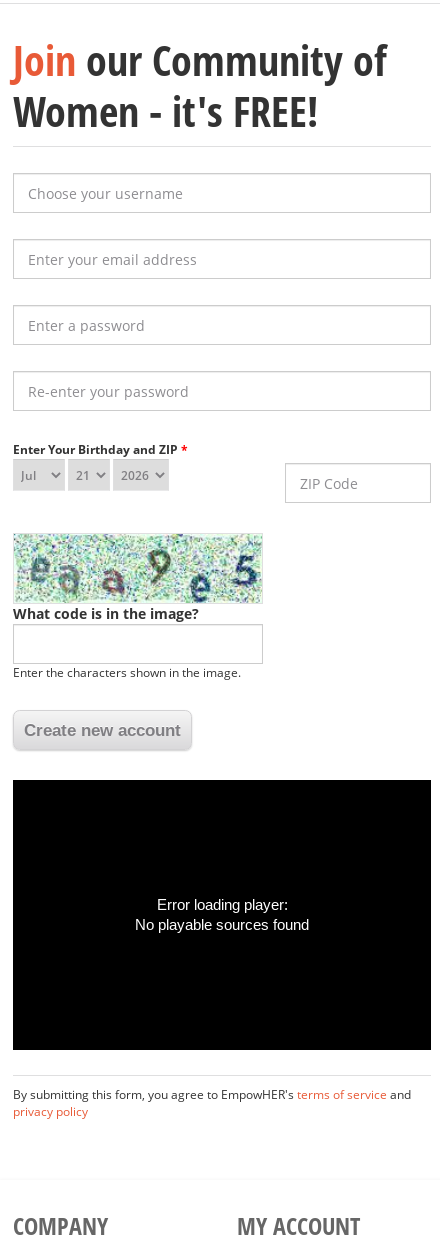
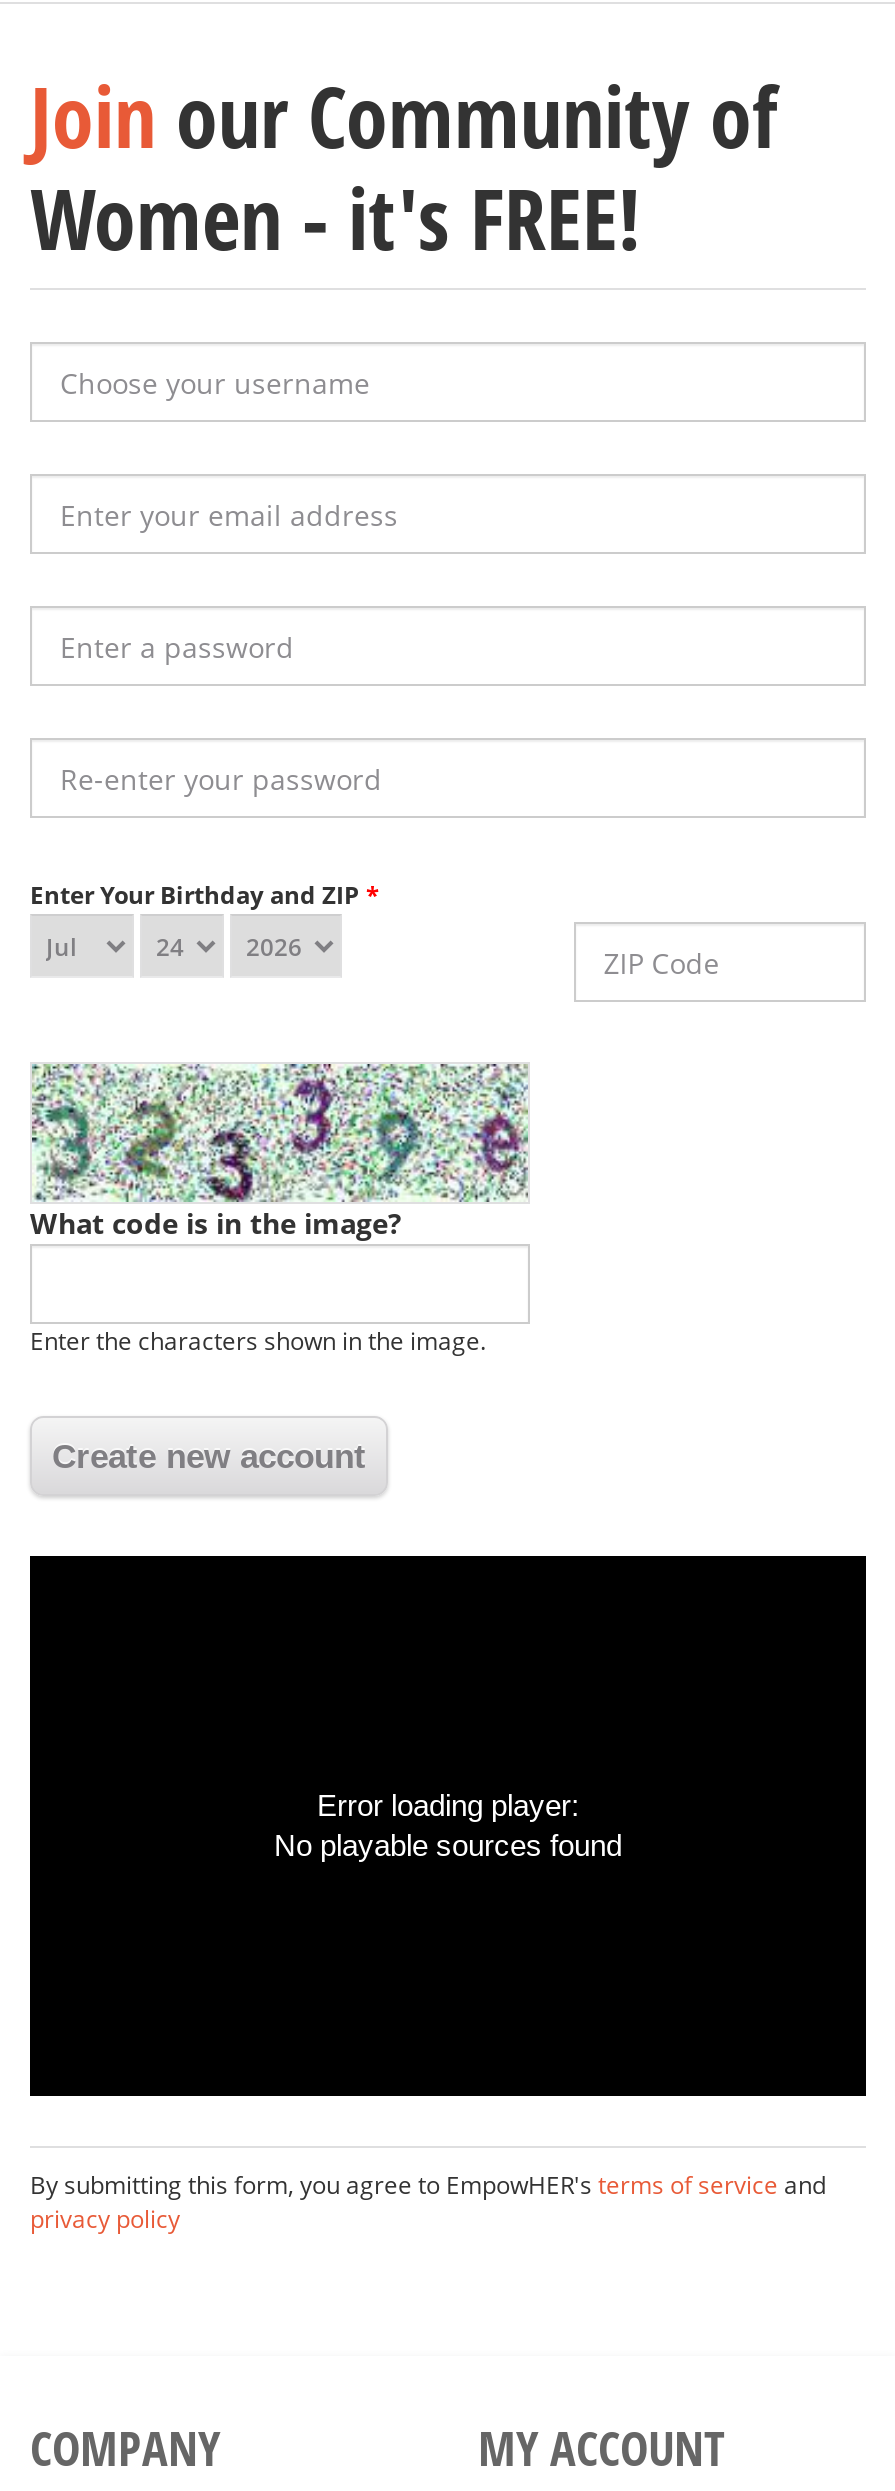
[14,534,261,603] [image] -> [30,1062,528,1202] [image]

